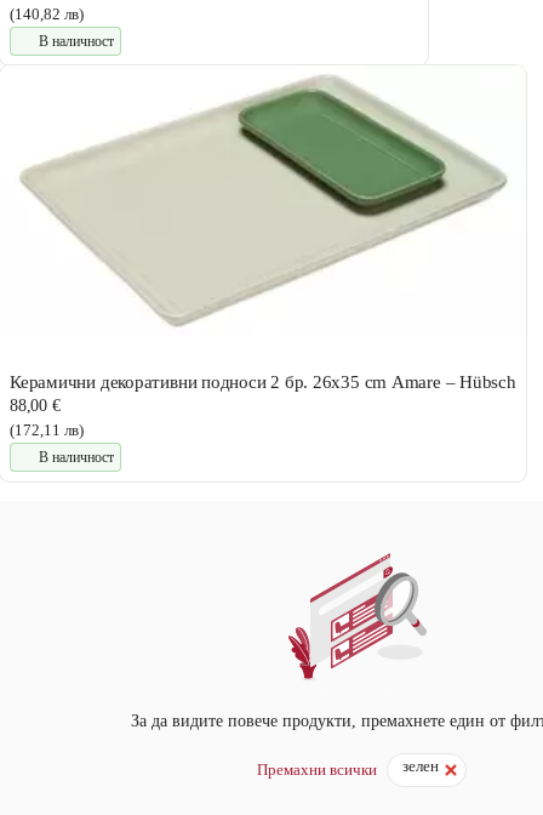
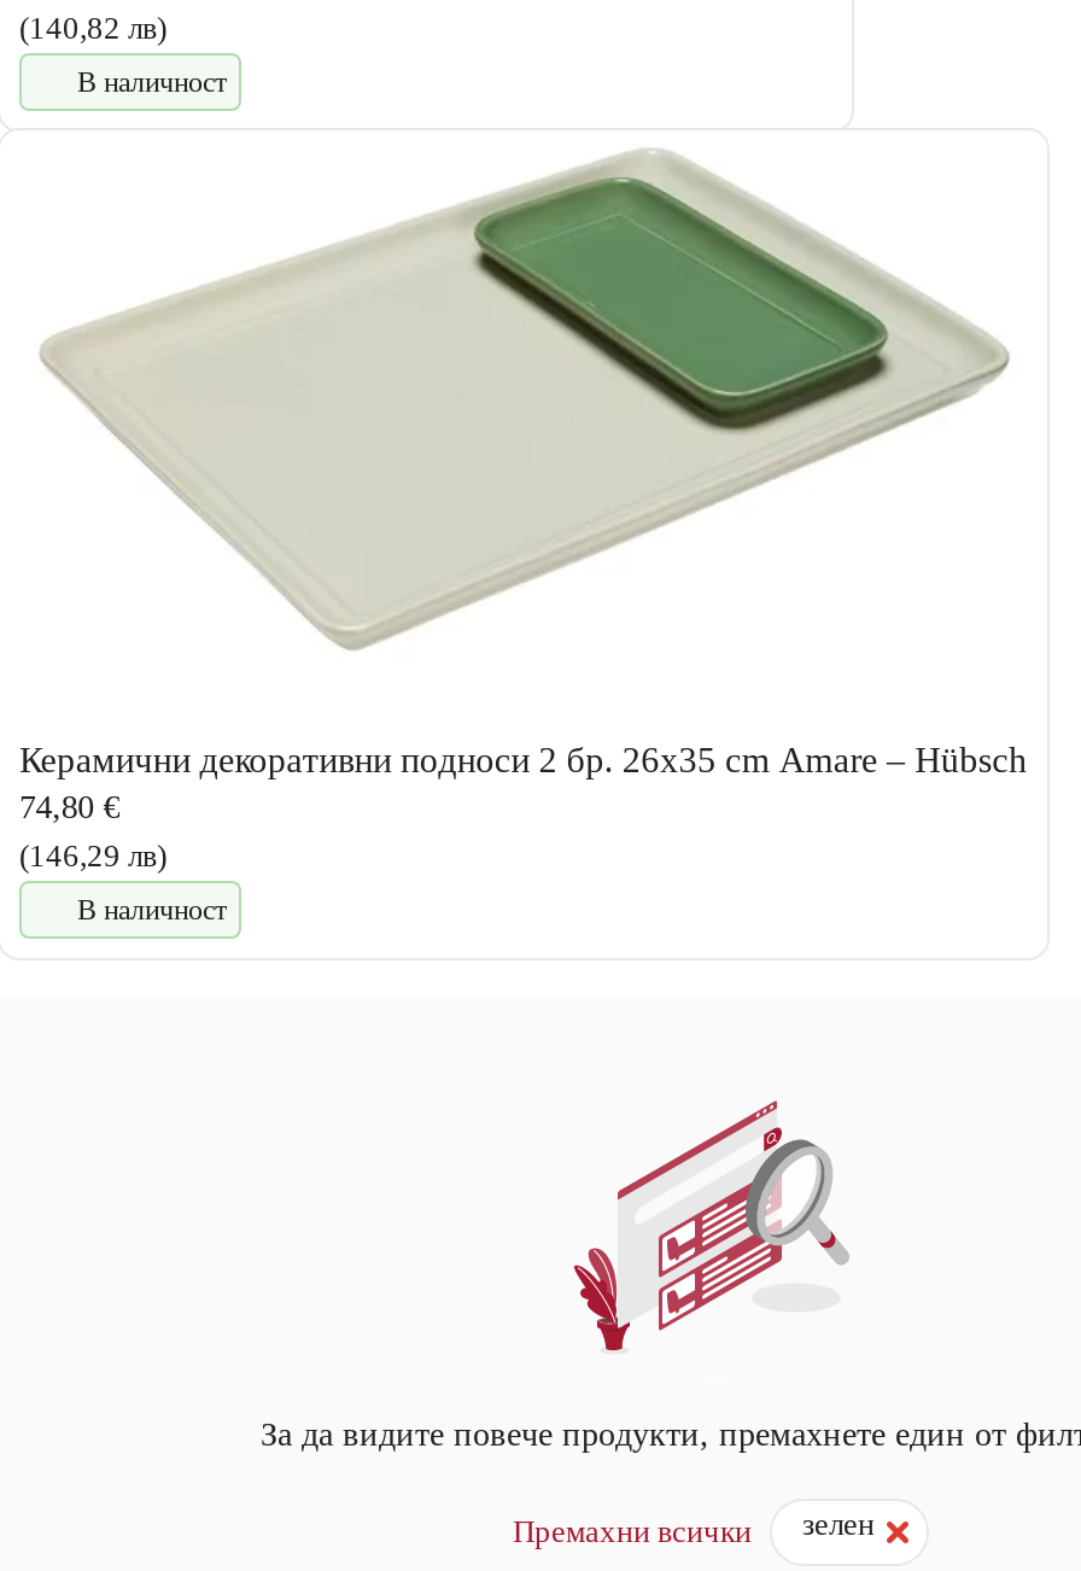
[10,396,60,414] 88,00 € -> [19,788,119,824] 74,80 €
[10,420,84,438] (172,11 лв) -> [19,836,166,872] (146,29 лв)

